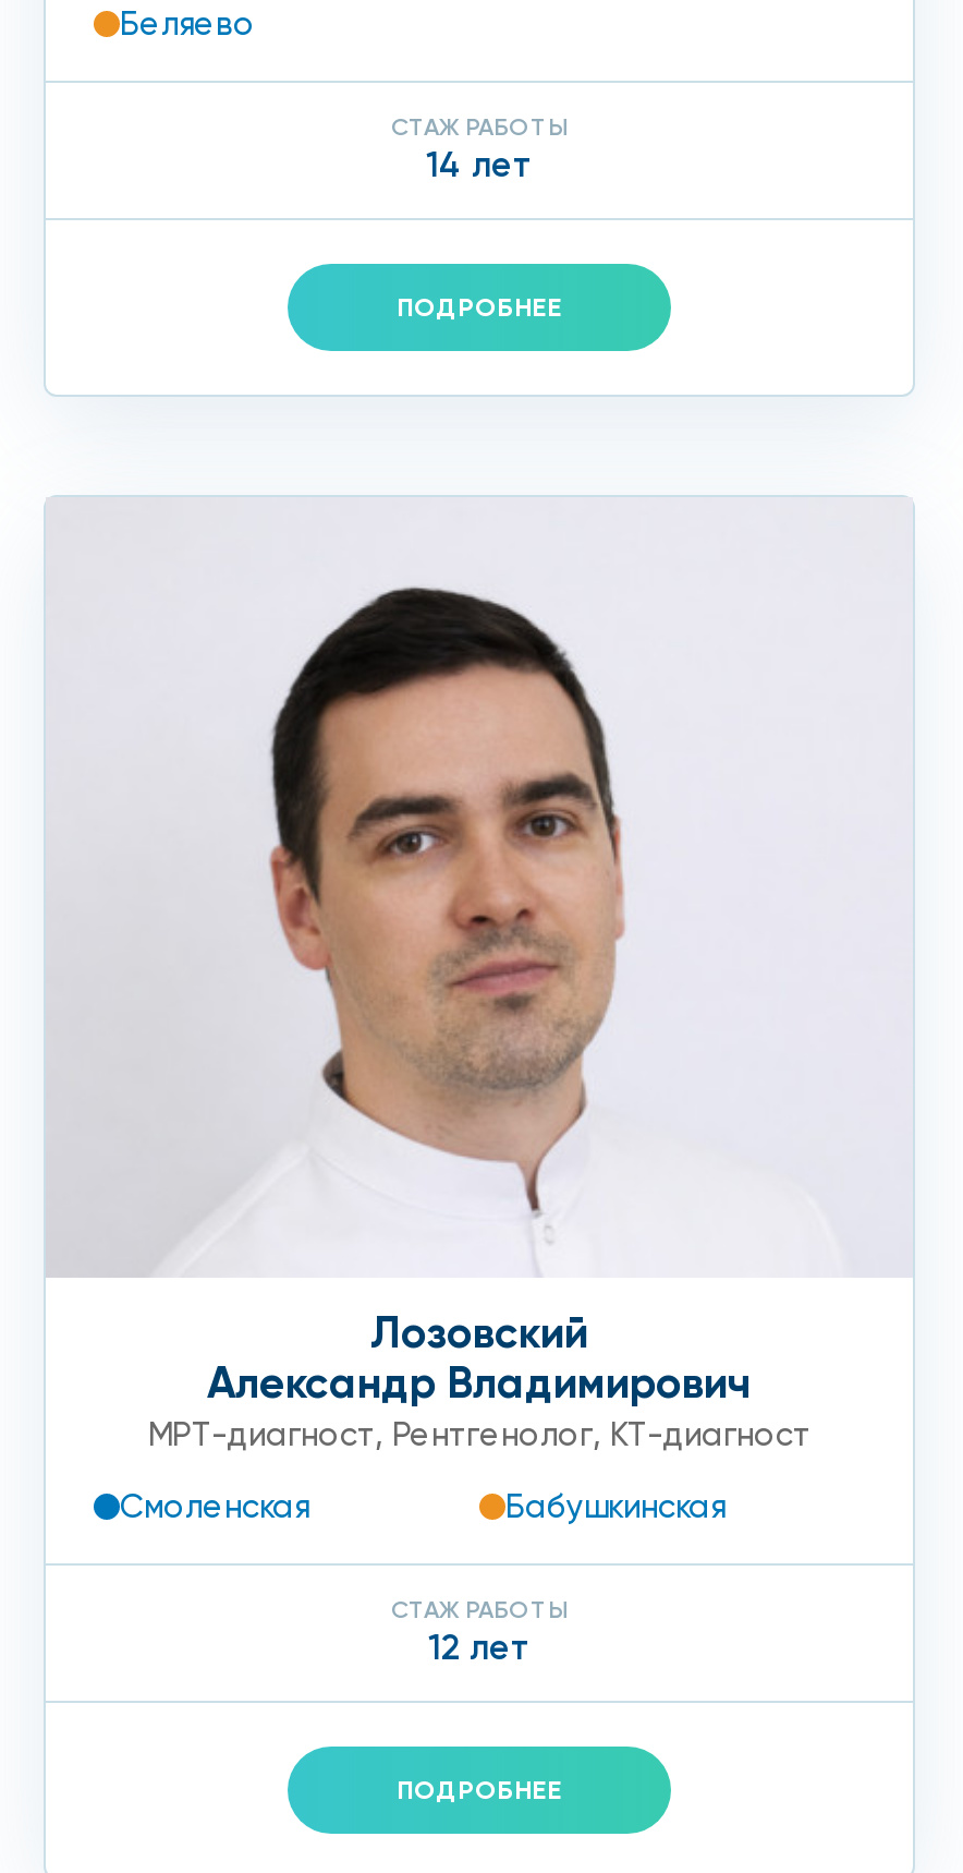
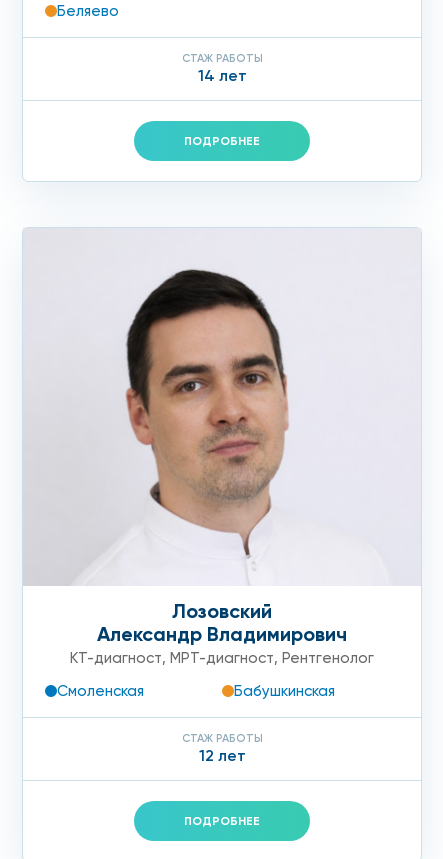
[148,1415,810,1454] МРТ-диагност, Рентгенолог, КТ-диагност -> [70,649,374,667] КТ-диагност, МРТ-диагност, Рентгенолог

